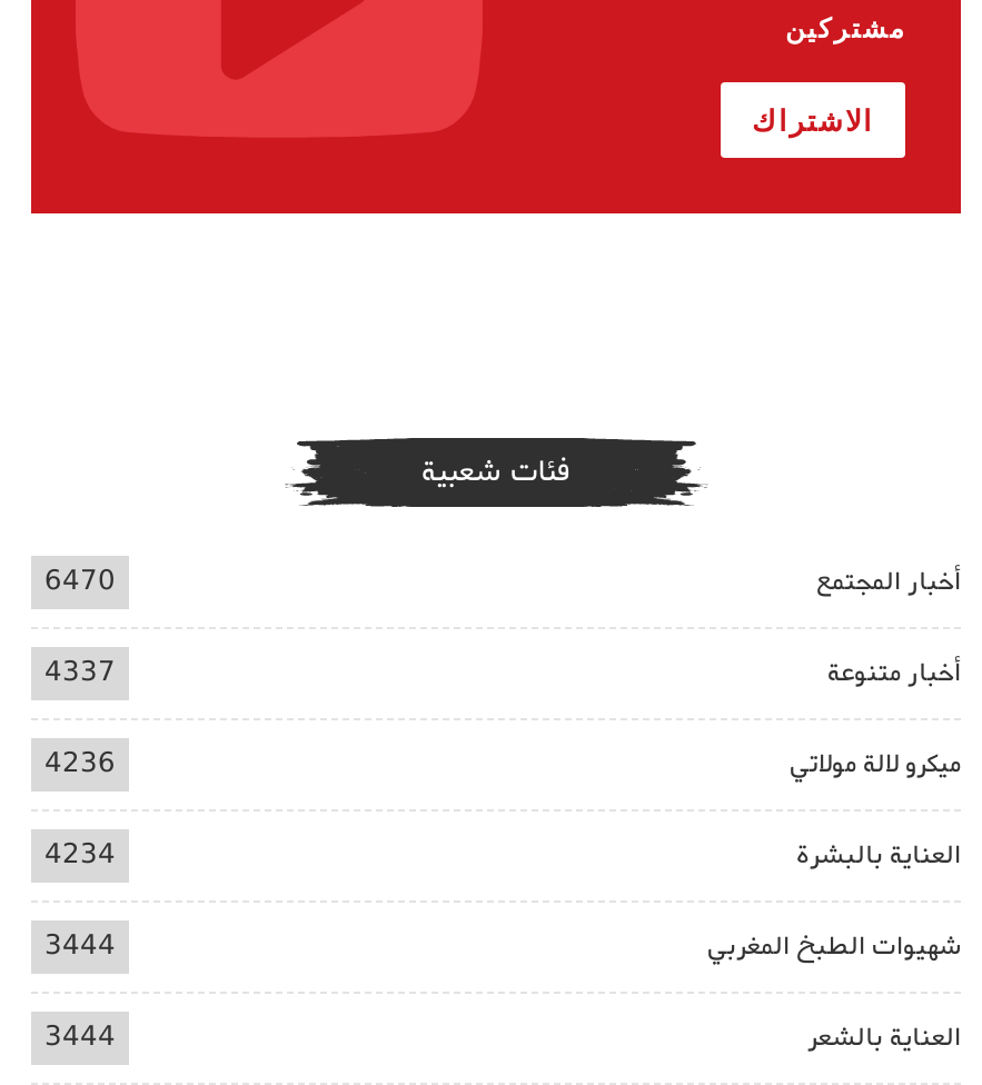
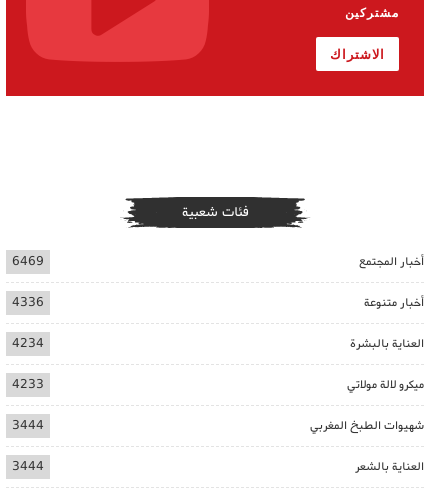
[44,560,116,602] 6470 -> [12,252,44,271] 6469
[44,651,116,785] 4337 | 4236 -> [12,293,44,312] 4336
moved [790,742,961,785] -> [347,375,424,394]: ميكرو لالة مولاتي
moved [44,834,961,876] -> [12,334,424,353]: العناية بالبشرة | 4234
none -> [12,375,44,394] 4233

